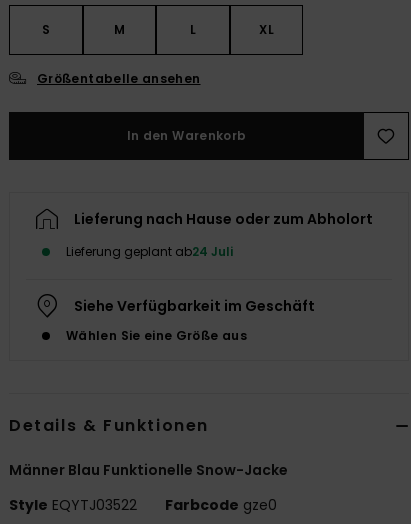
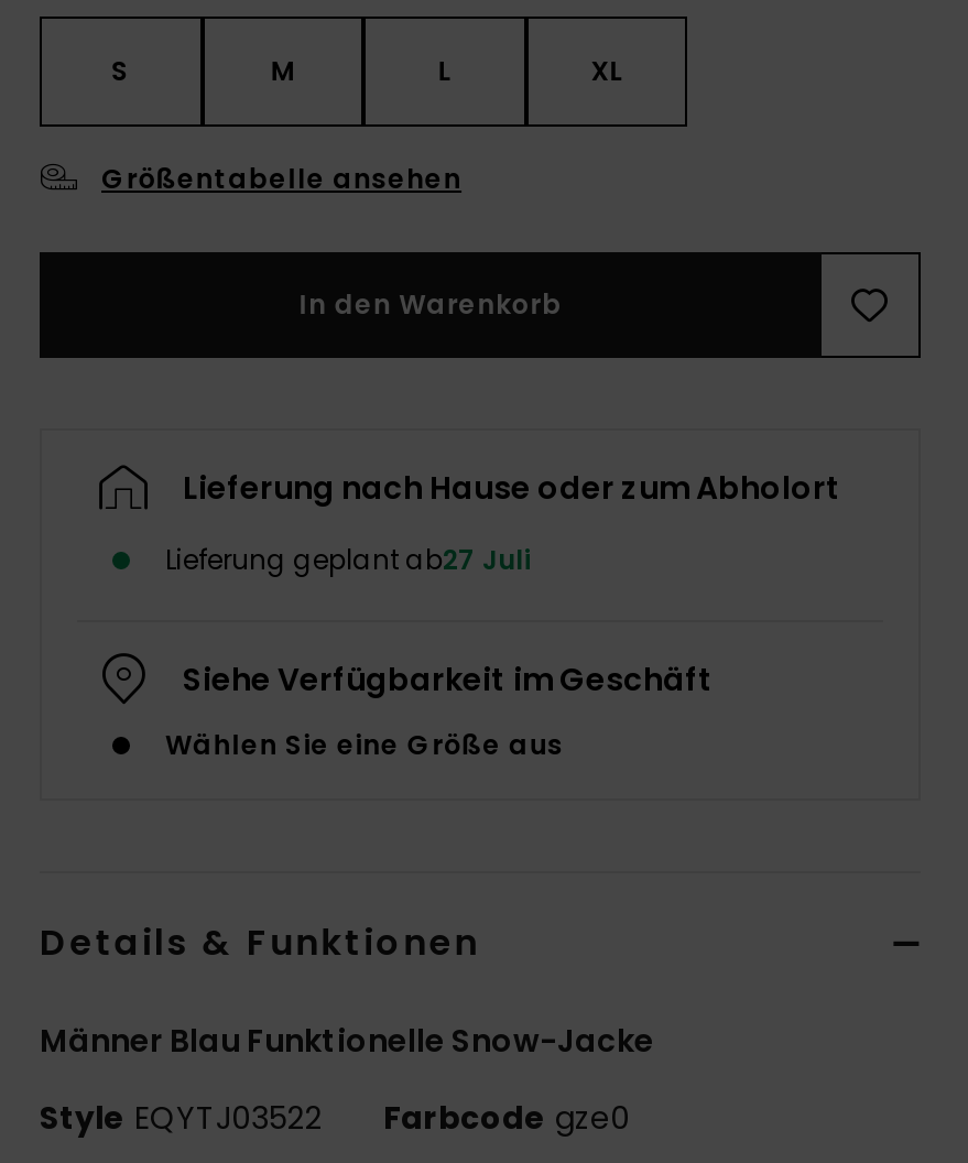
[66,243,233,260] Lieferung geplant ab24 Juli -> [165,541,531,578] Lieferung geplant ab27 Juli

